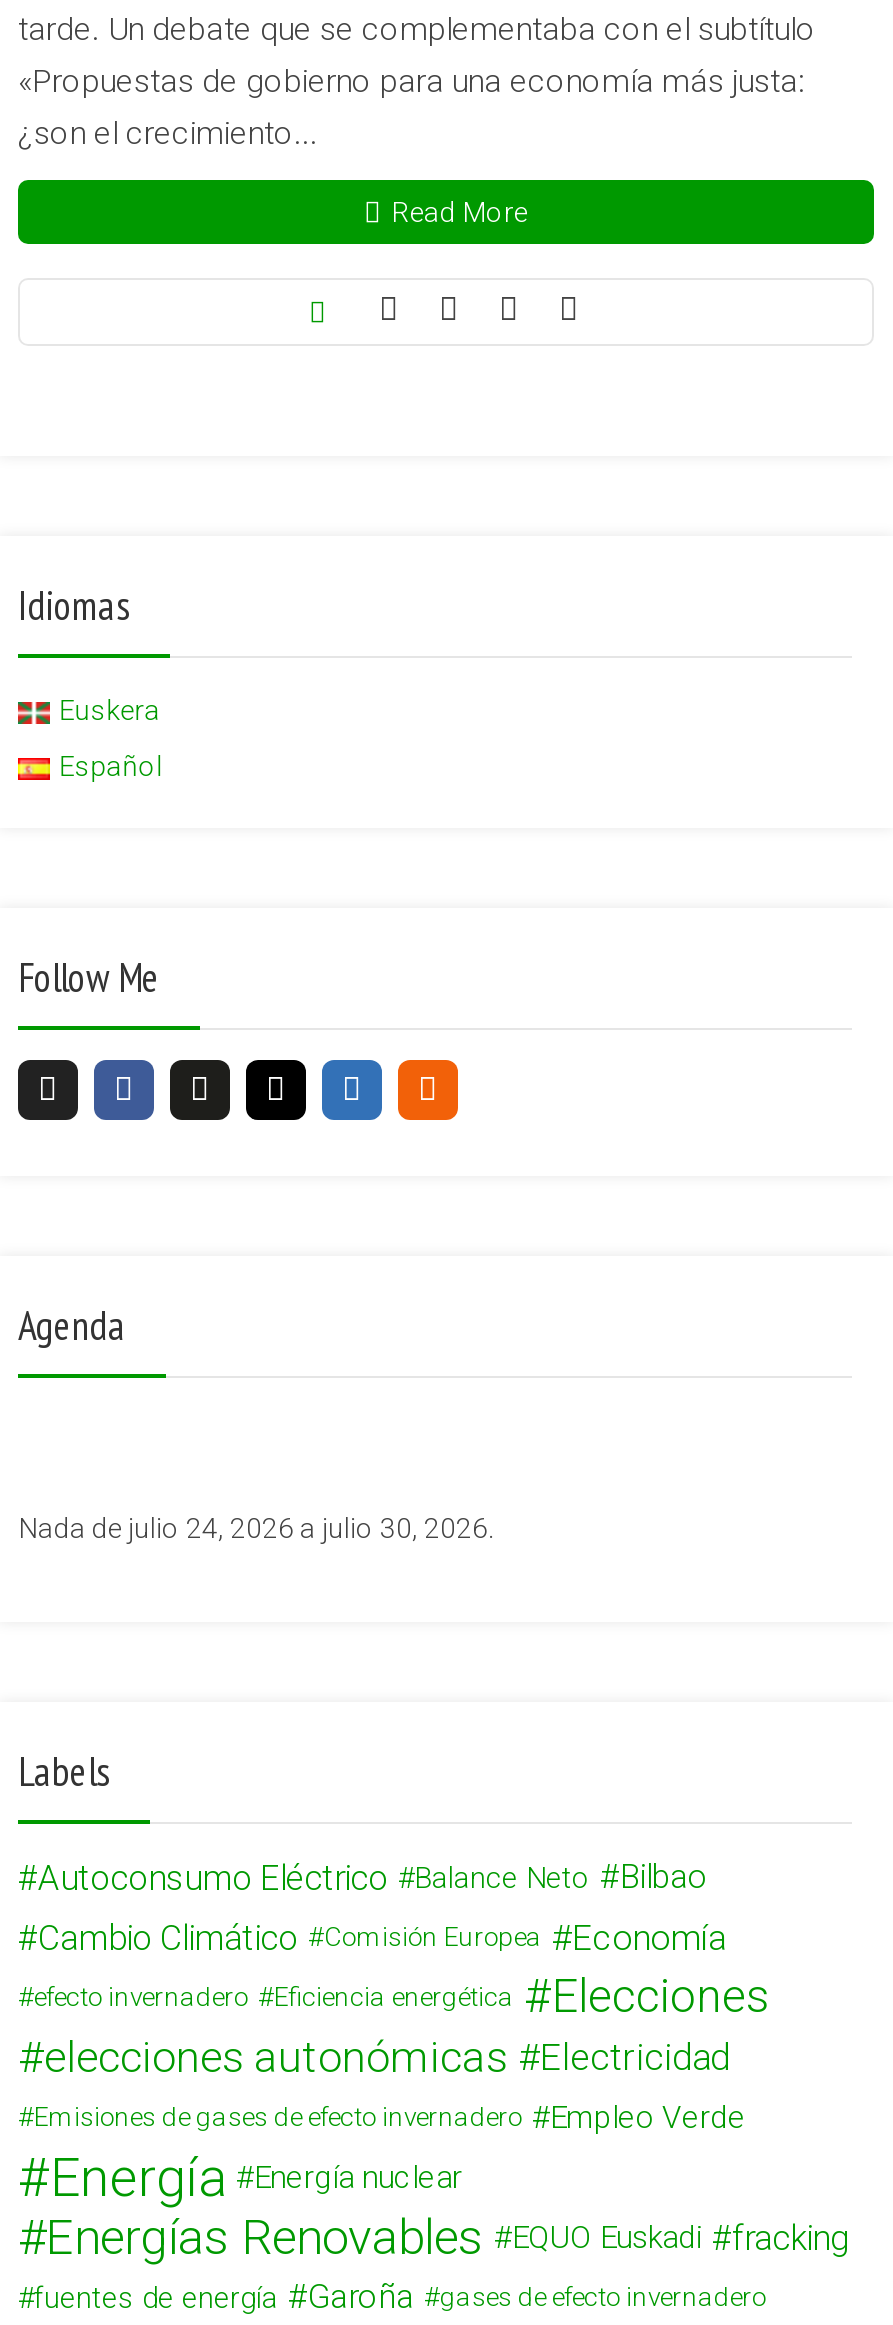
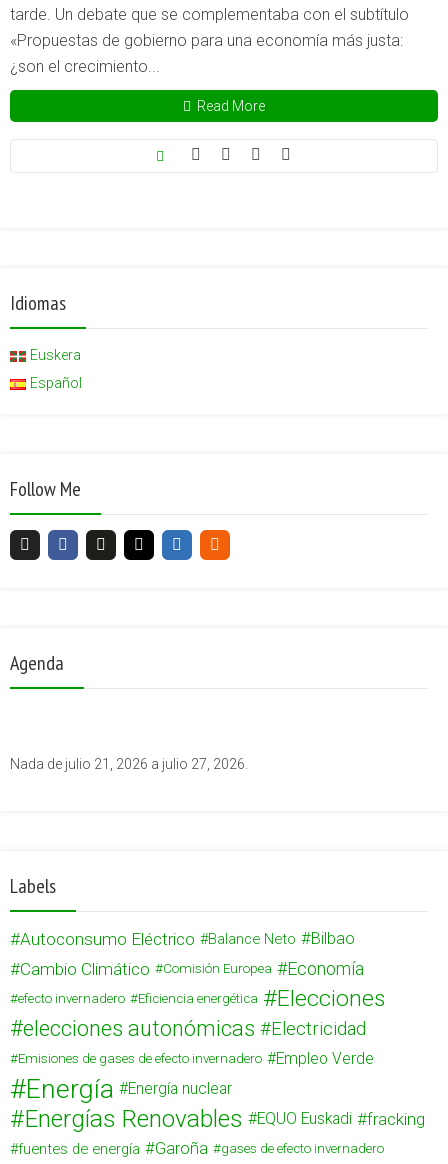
[18,1512,494,1544] Nada de julio 24, 2026 a julio 30, 2026. -> [10,756,248,772] Nada de julio 21, 2026 a julio 27, 2026.

